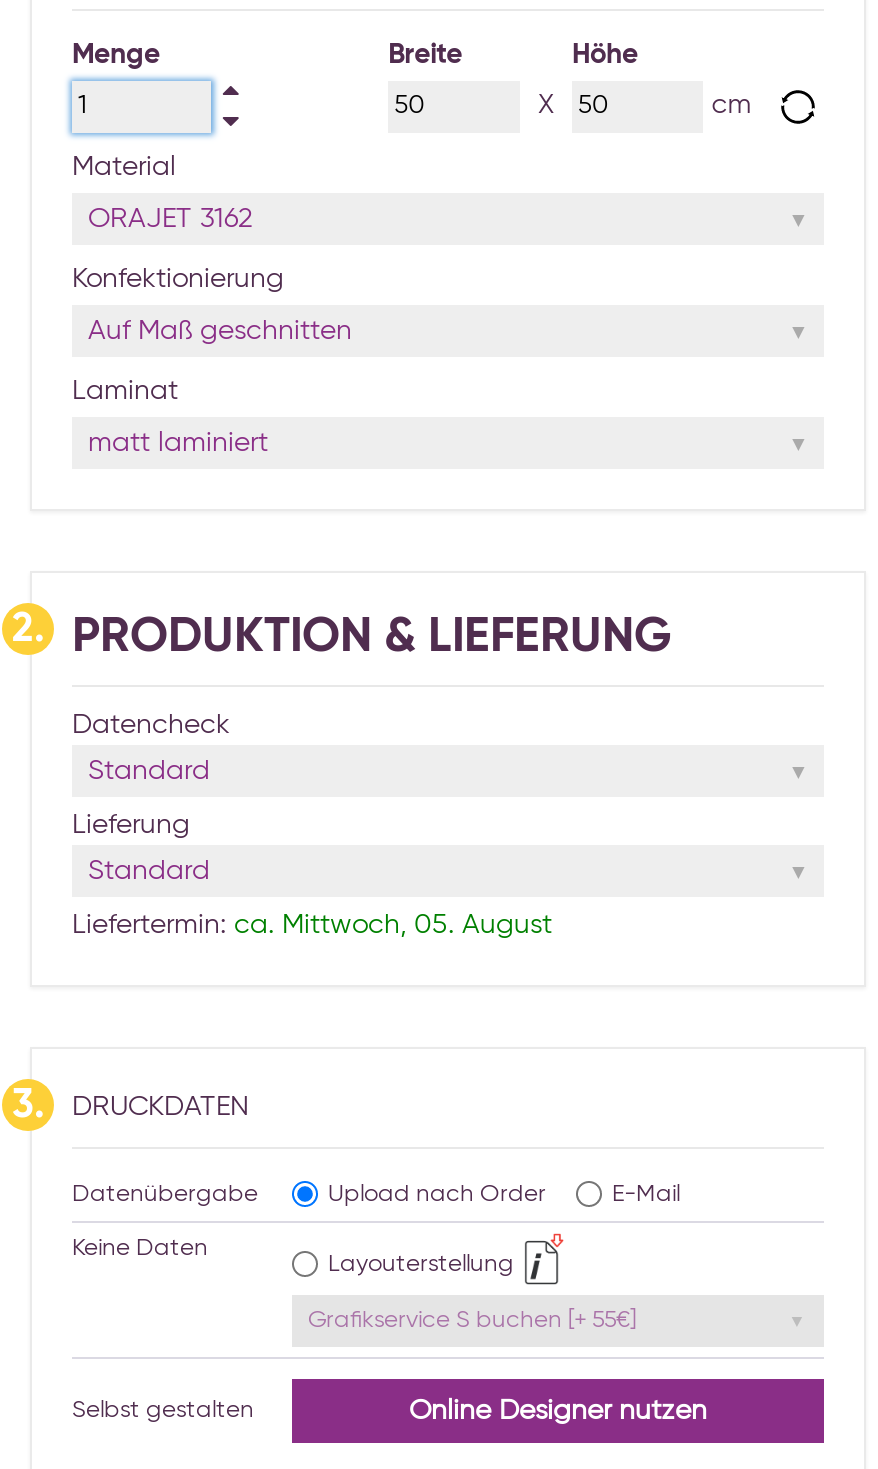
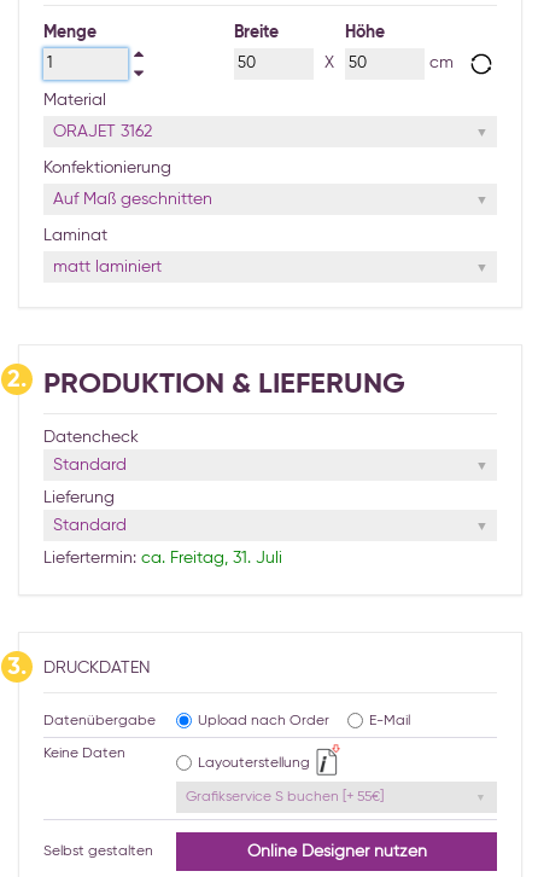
[72,911,552,939] Liefertermin: ca. Mittwoch, 05. August -> [43,550,282,567] Liefertermin: ca. Freitag, 31. Juli

